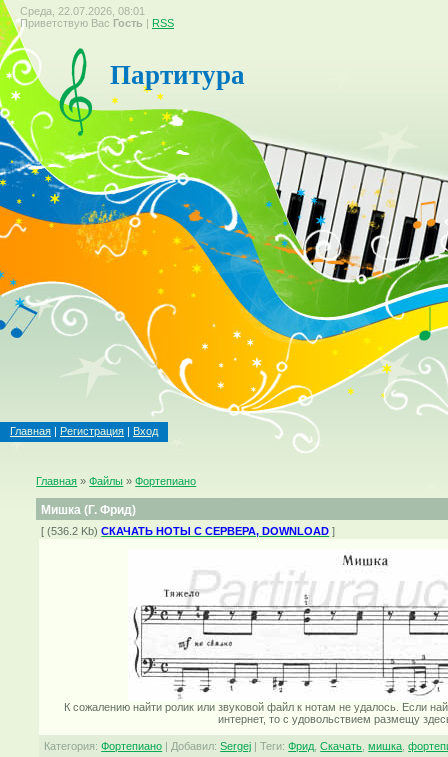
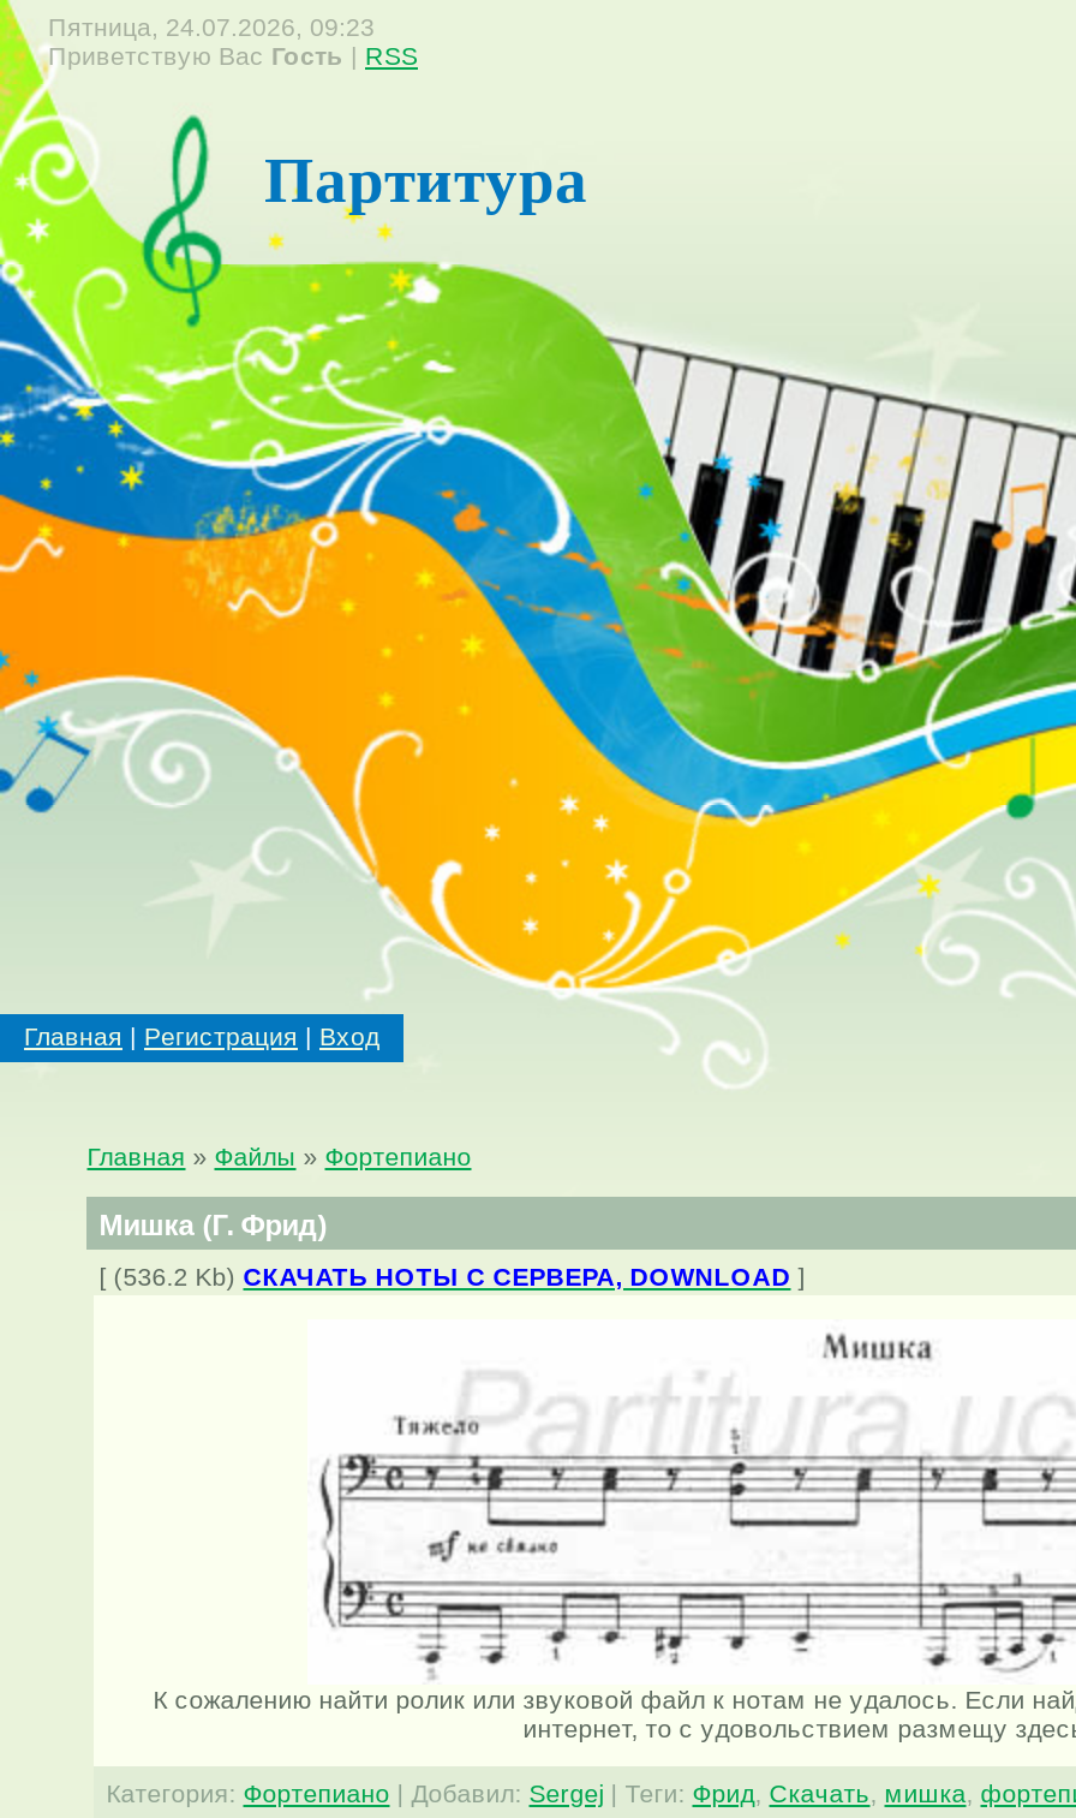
[20,5,145,17] Среда, 22.07.2026, 08:01 -> [48,12,375,41] Пятница, 24.07.2026, 09:23

